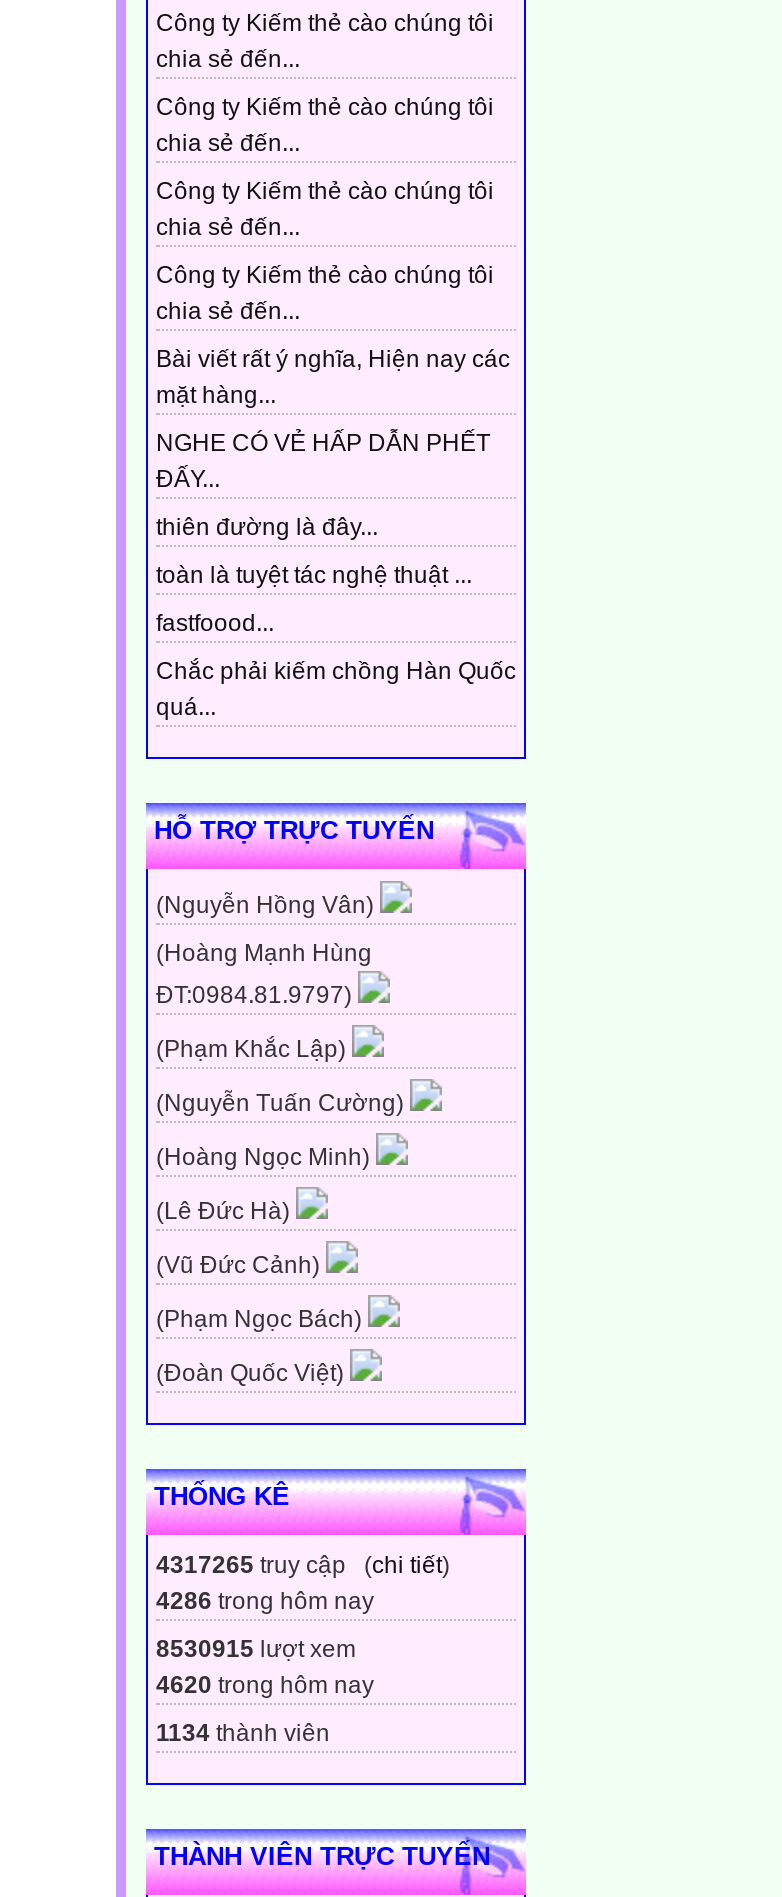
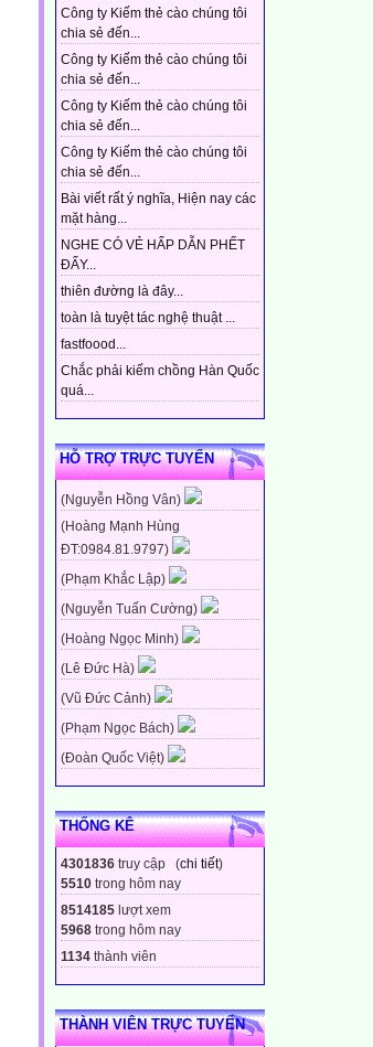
[156,1551,450,1579] 4317265 truy cập (chi tiết) -> [61,856,223,872] 4301836 truy cập (chi tiết)
[156,1587,374,1615] 4286 trong hôm nay -> [61,876,181,892] 5510 trong hôm nay
[156,1635,356,1663] 8530915 lượt xem -> [61,903,171,918] 8514185 lượt xem
[156,1671,374,1699] 4620 trong hôm nay -> [61,923,181,938] 5968 trong hôm nay

